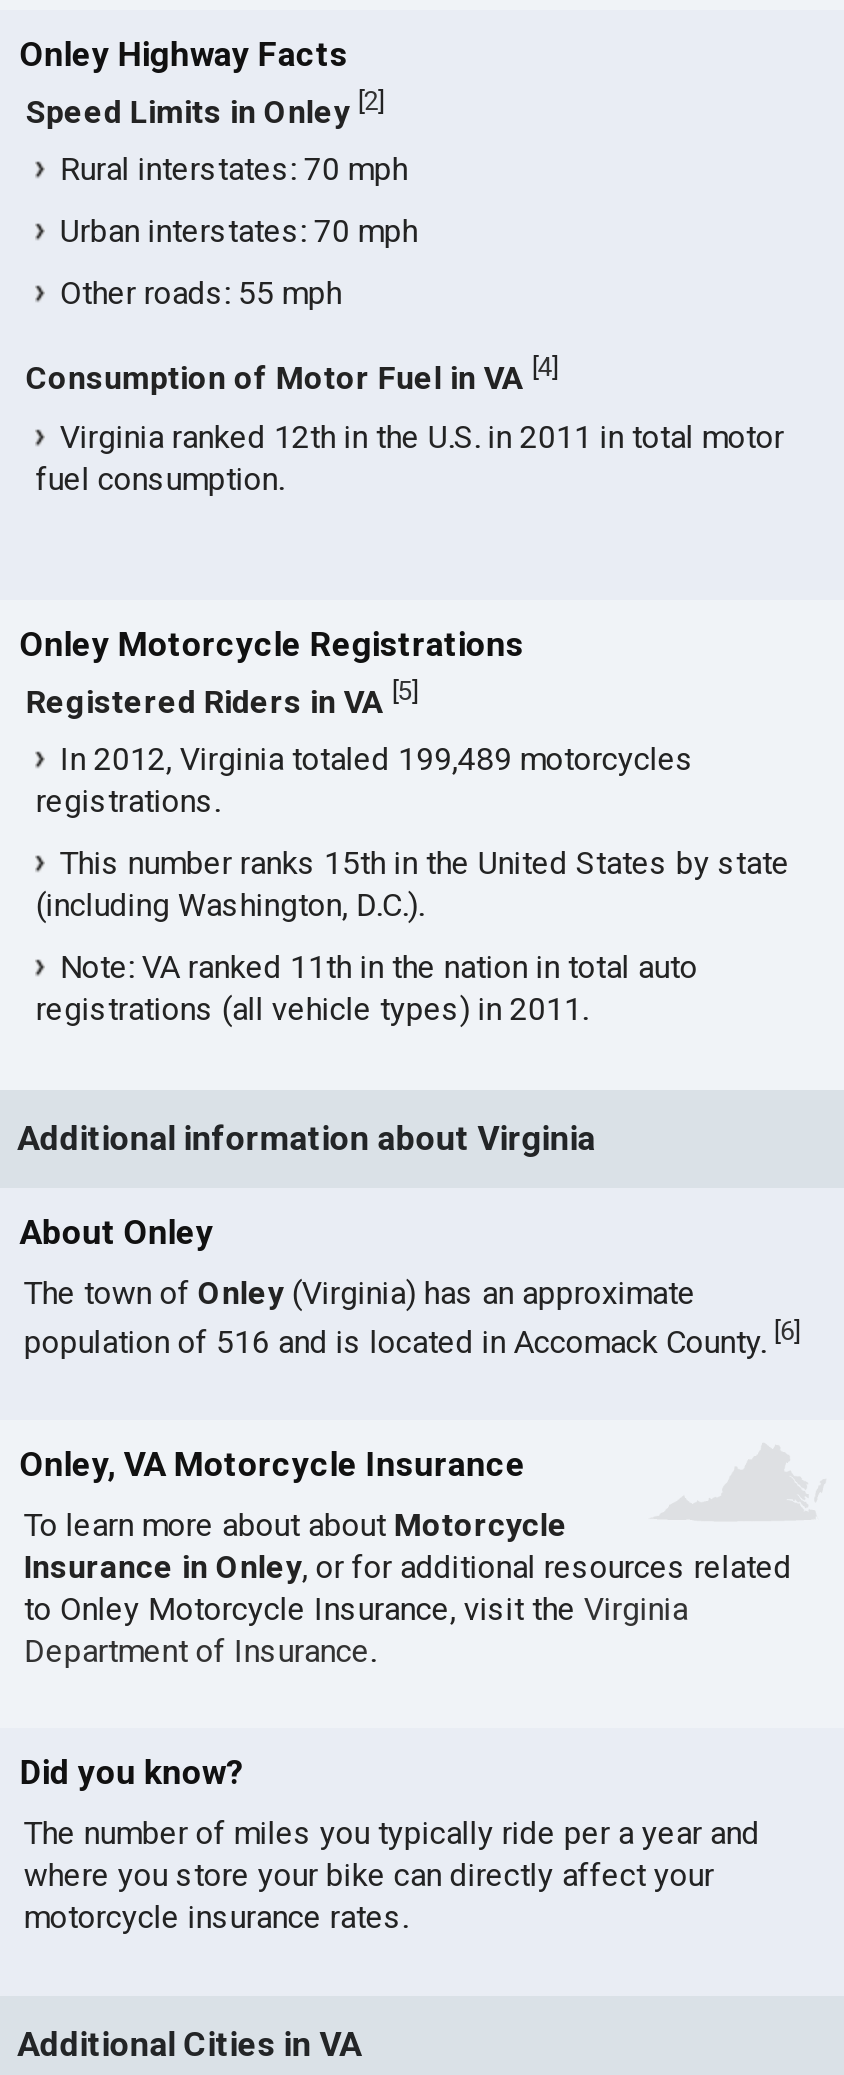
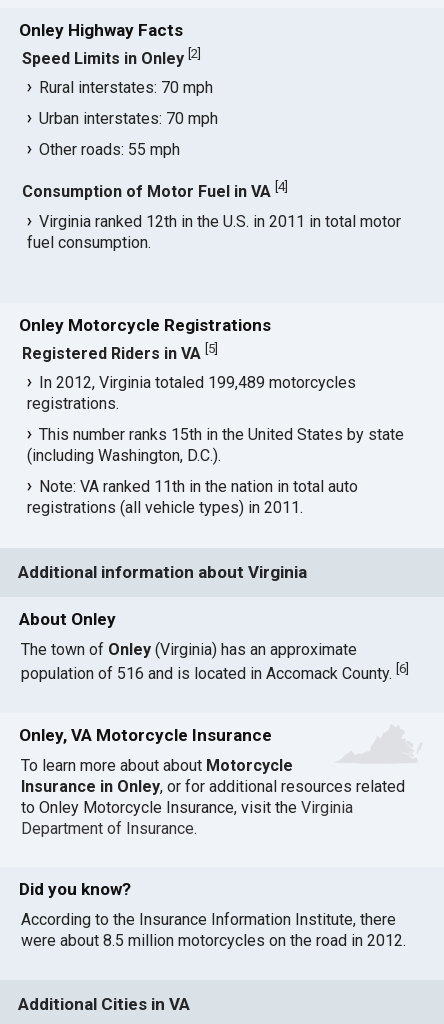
[24,1814,760,1936] The number of miles you typically ride per a year and | where you store your bike can directly affect your | motorcycle insurance rates. -> [21,910,406,950] According to the Insurance Information Institute, there | were about 8.5 million motorcycles on the road in 2012.

